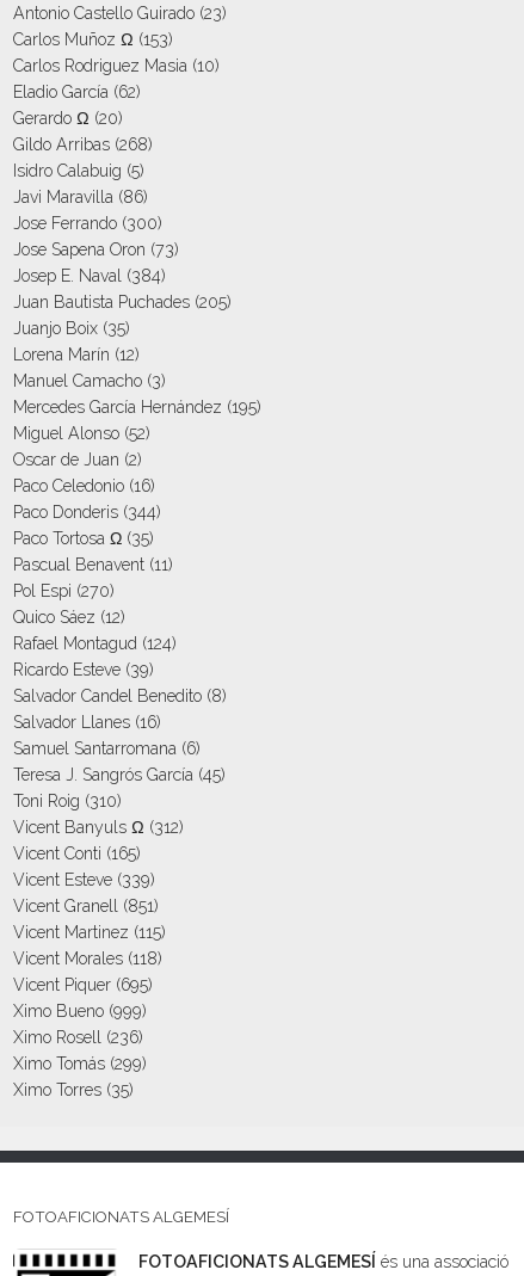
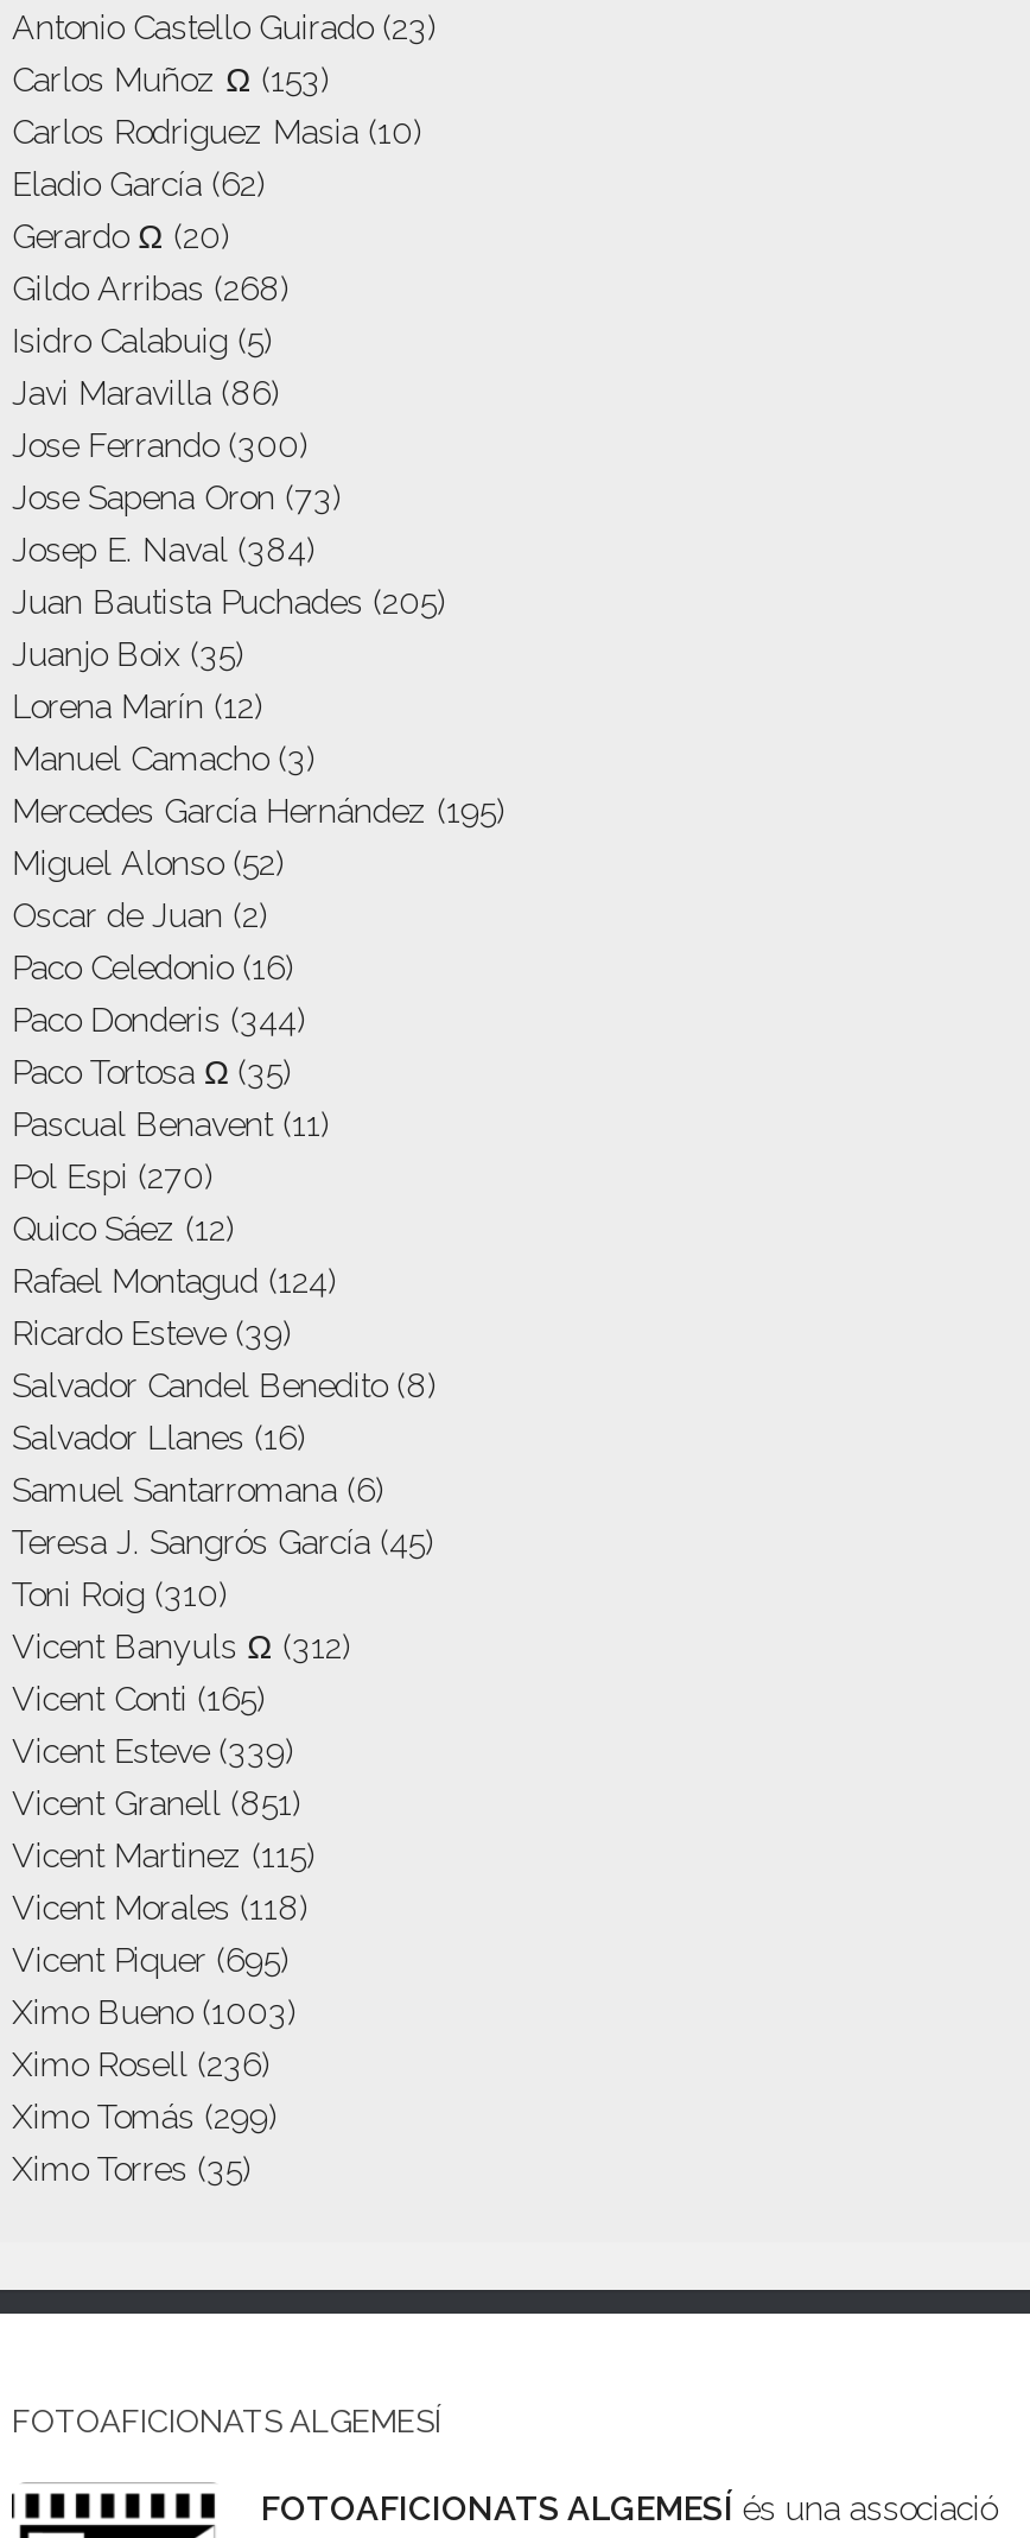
[13,1002,147,1021] Ximo Bueno (999) -> [12,1993,297,2031] Ximo Bueno (1003)

